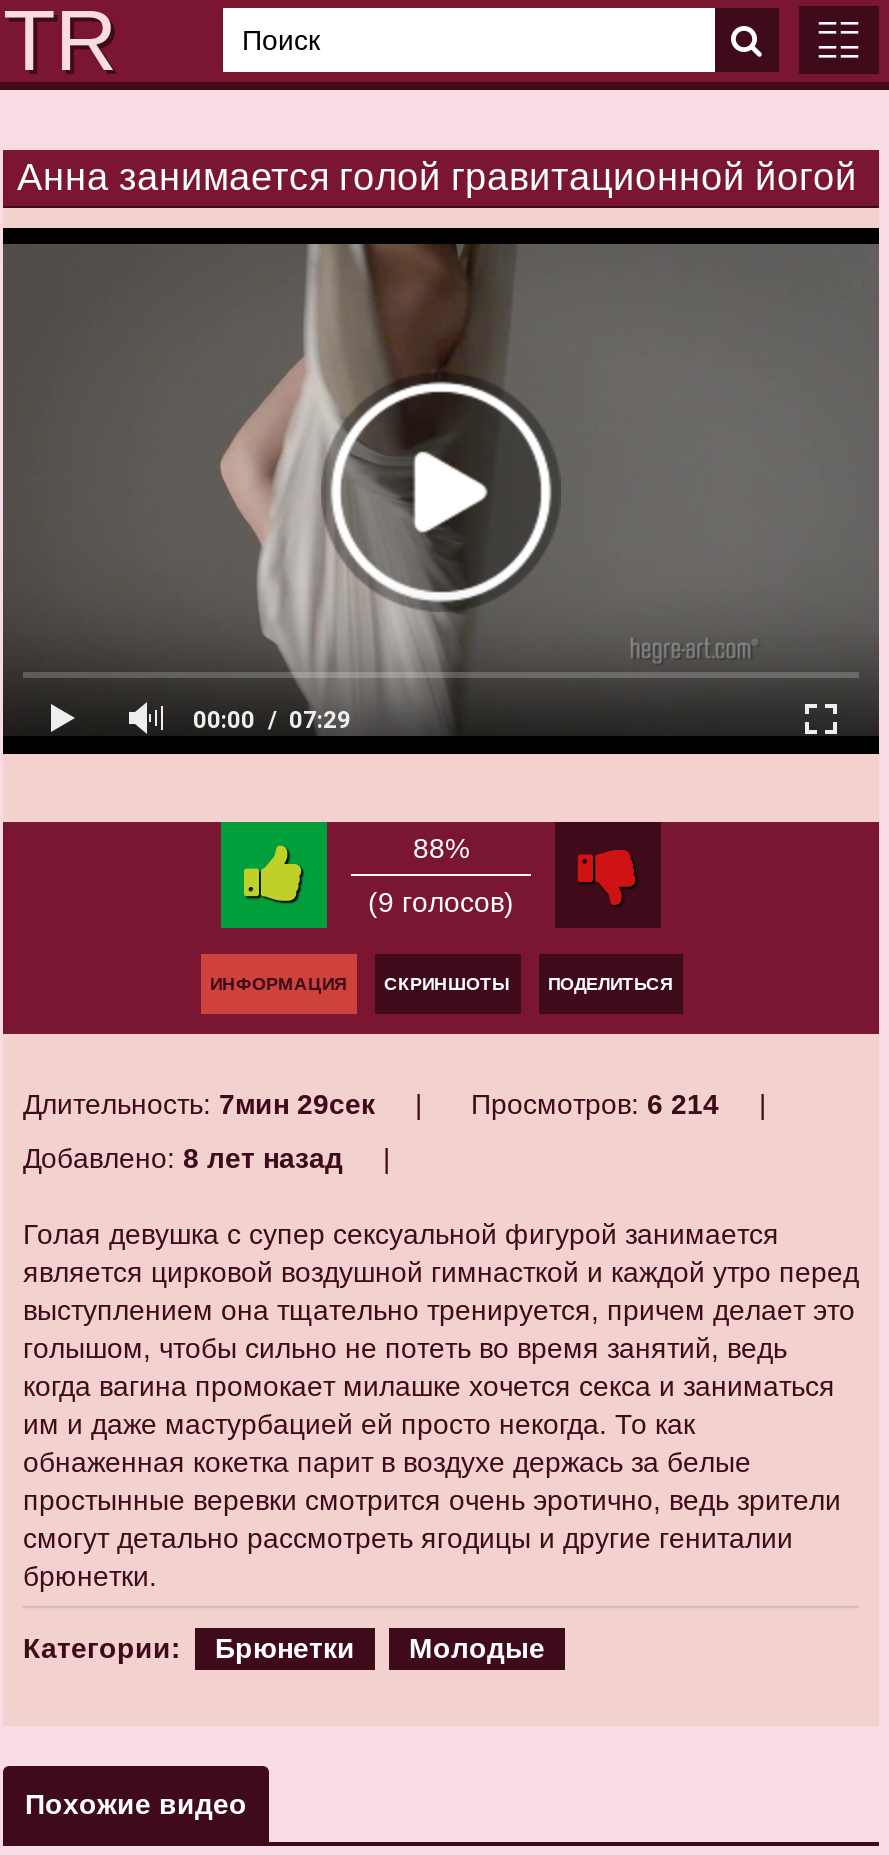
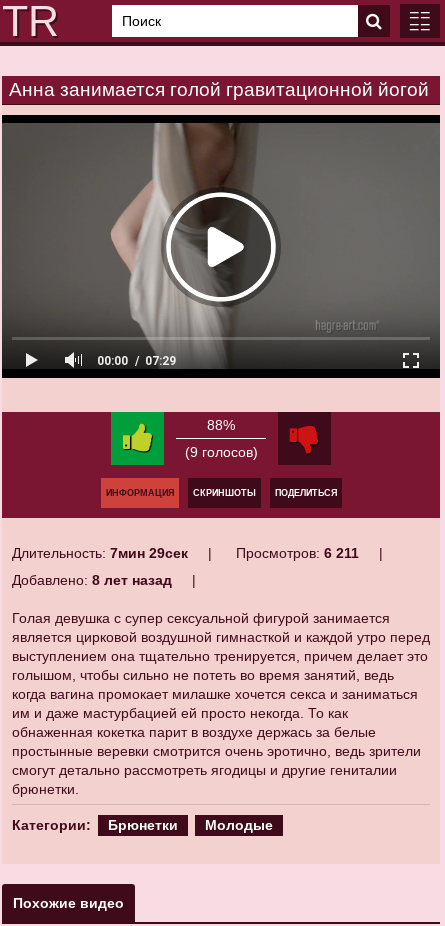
[471,1088,719,1120] Просмотров: 6 214 -> [236,545,359,561] Просмотров: 6 211

